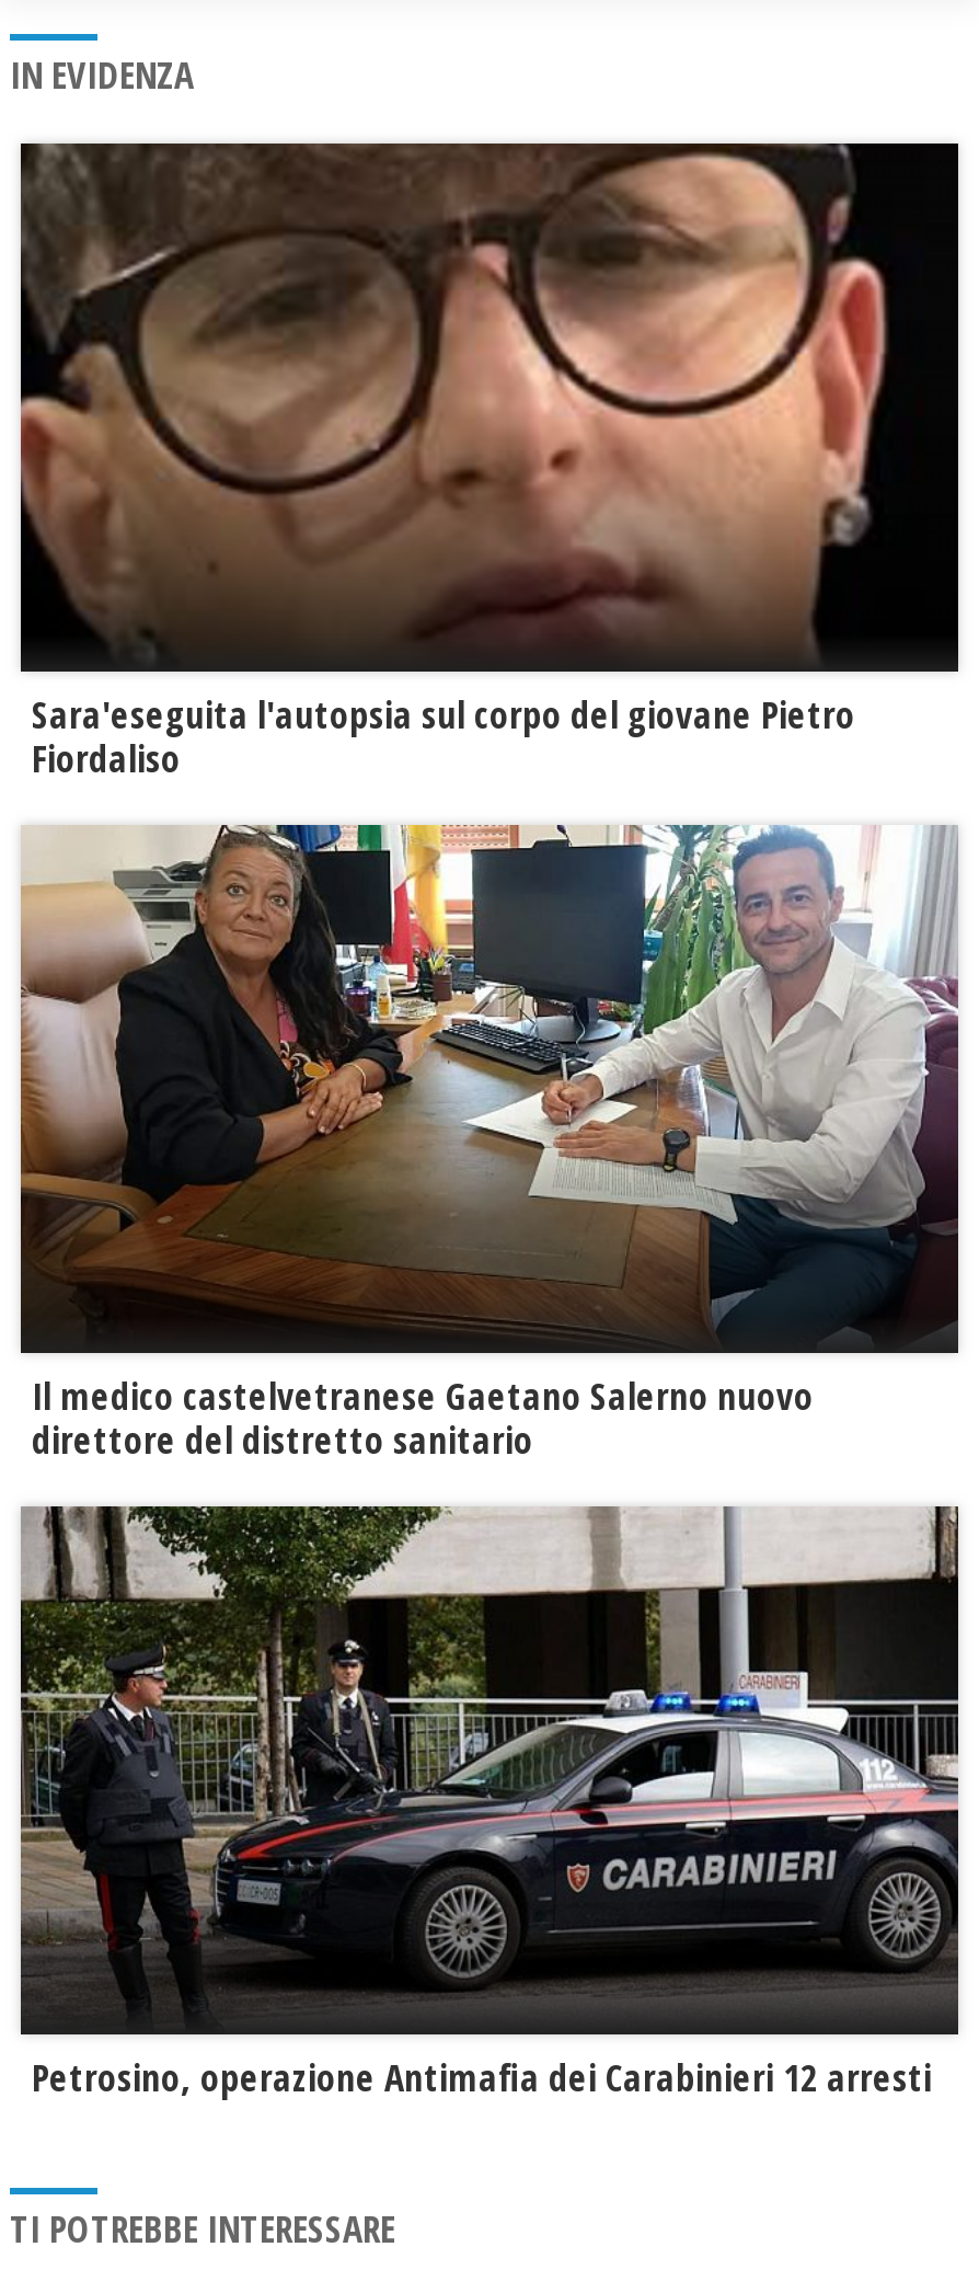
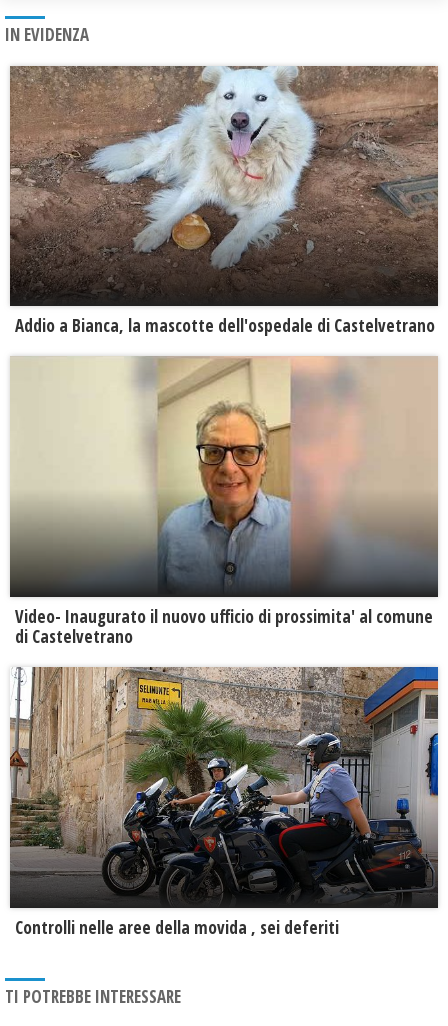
[19,141,960,784] [image] | Sara'eseguita l'autopsia sul corpo del giovane Pietro | Fiordaliso -> [9,65,439,337] [image] | Addio a Bianca, la mascotte dell'ospedale di Castelvetrano
[21,823,958,1465] [image] | Il medico castelvetranese Gaetano Salerno nuovo | direttore del distretto sanitario -> [10,356,438,648] [image] | Video- Inaugurato il nuovo ufficio di prossimita' al comune | di Castelvetrano
[19,1504,960,2102] [image] | Petrosino, operazione Antimafia dei Carabinieri 12 arresti -> [10,666,439,939] [image] | Controlli nelle aree della movida , sei deferiti

